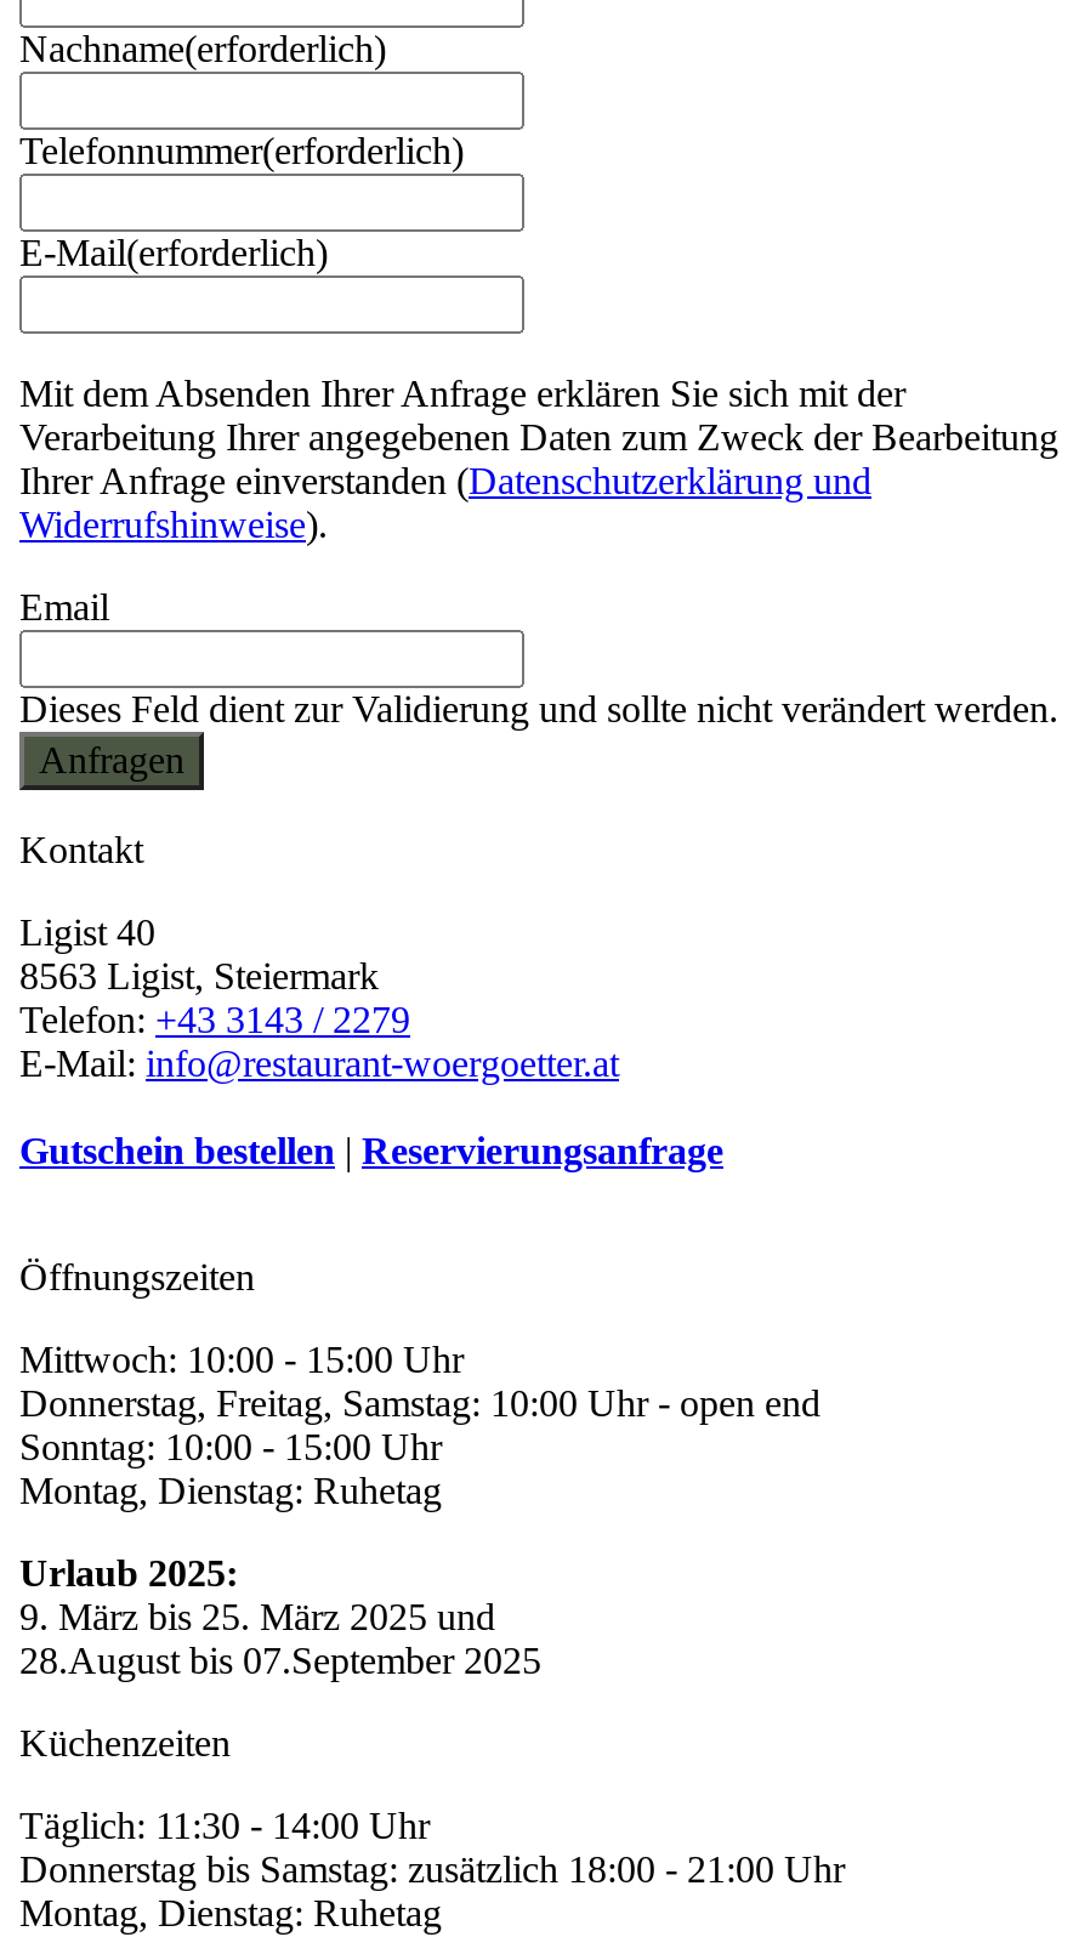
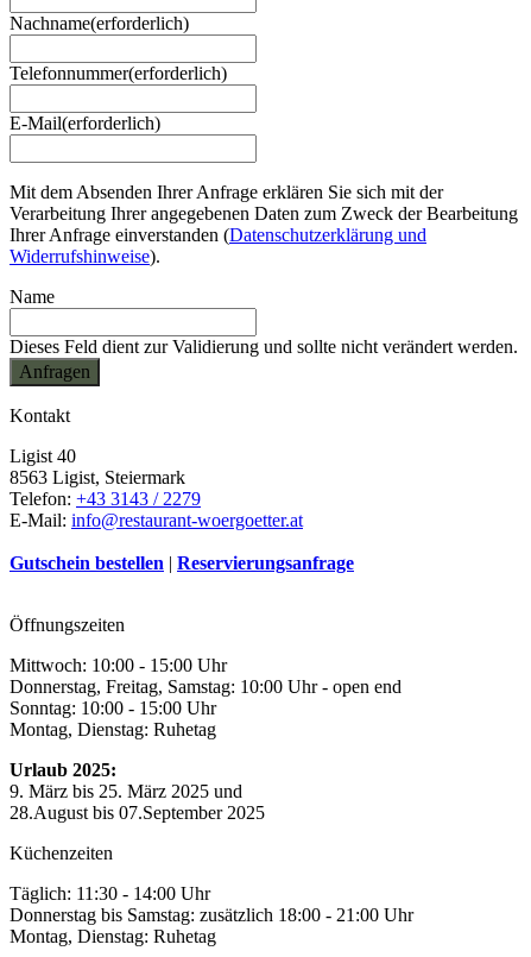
[19,586,109,627] Email -> [10,287,55,307] Name

